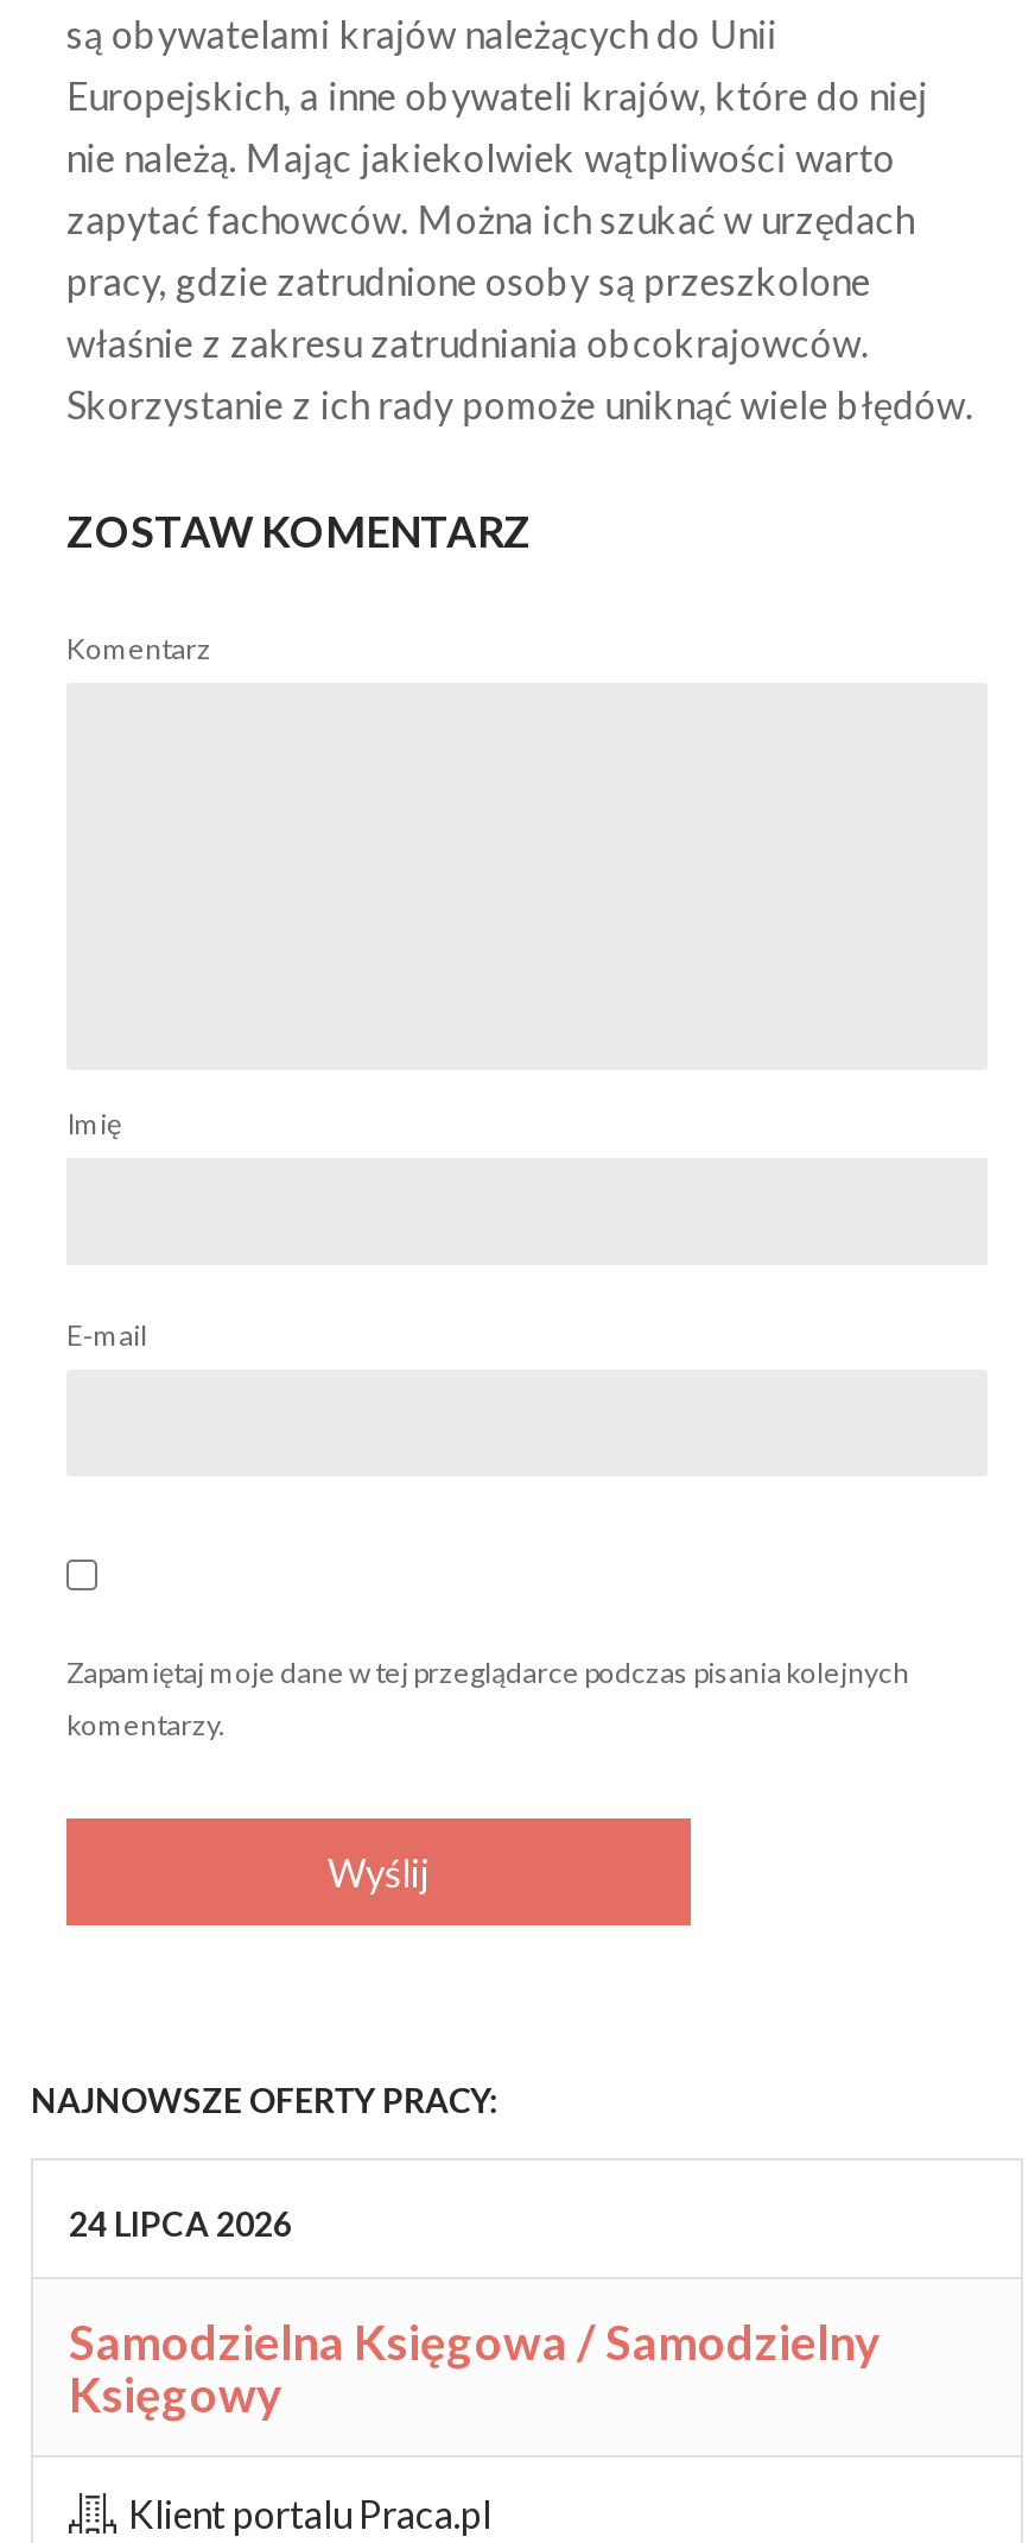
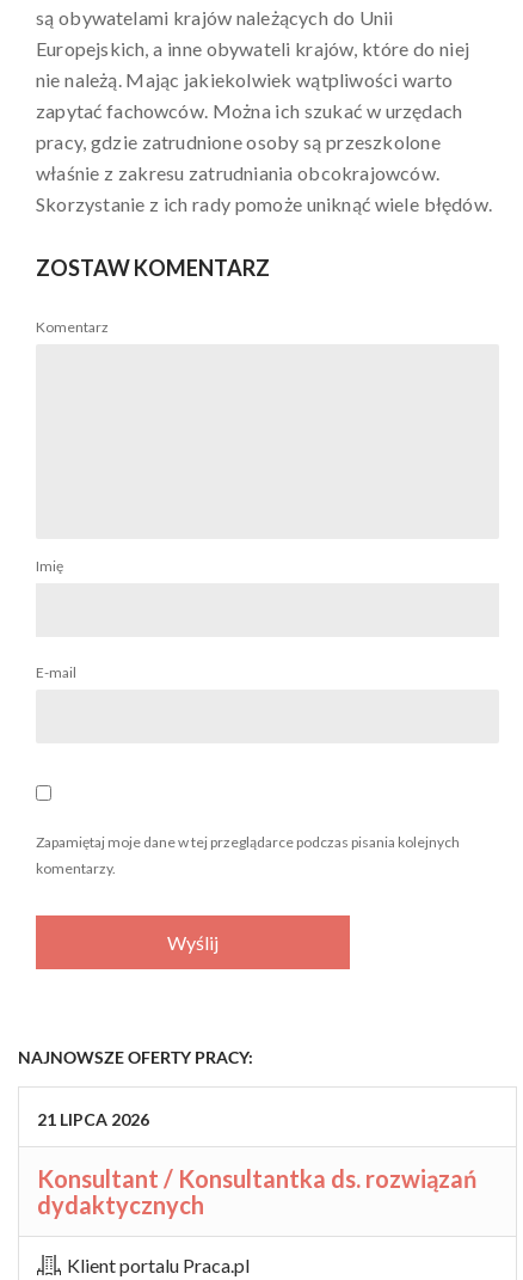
[69,2203,292,2244] 24 LIPCA 2026 -> [37,1109,149,1129] 21 LIPCA 2026
[69,2313,881,2422] Samodzielna Księgowa / Samodzielny | Księgowy -> [37,1164,476,1219] Konsultant / Konsultantka ds. rozwiązań | dydaktycznych

